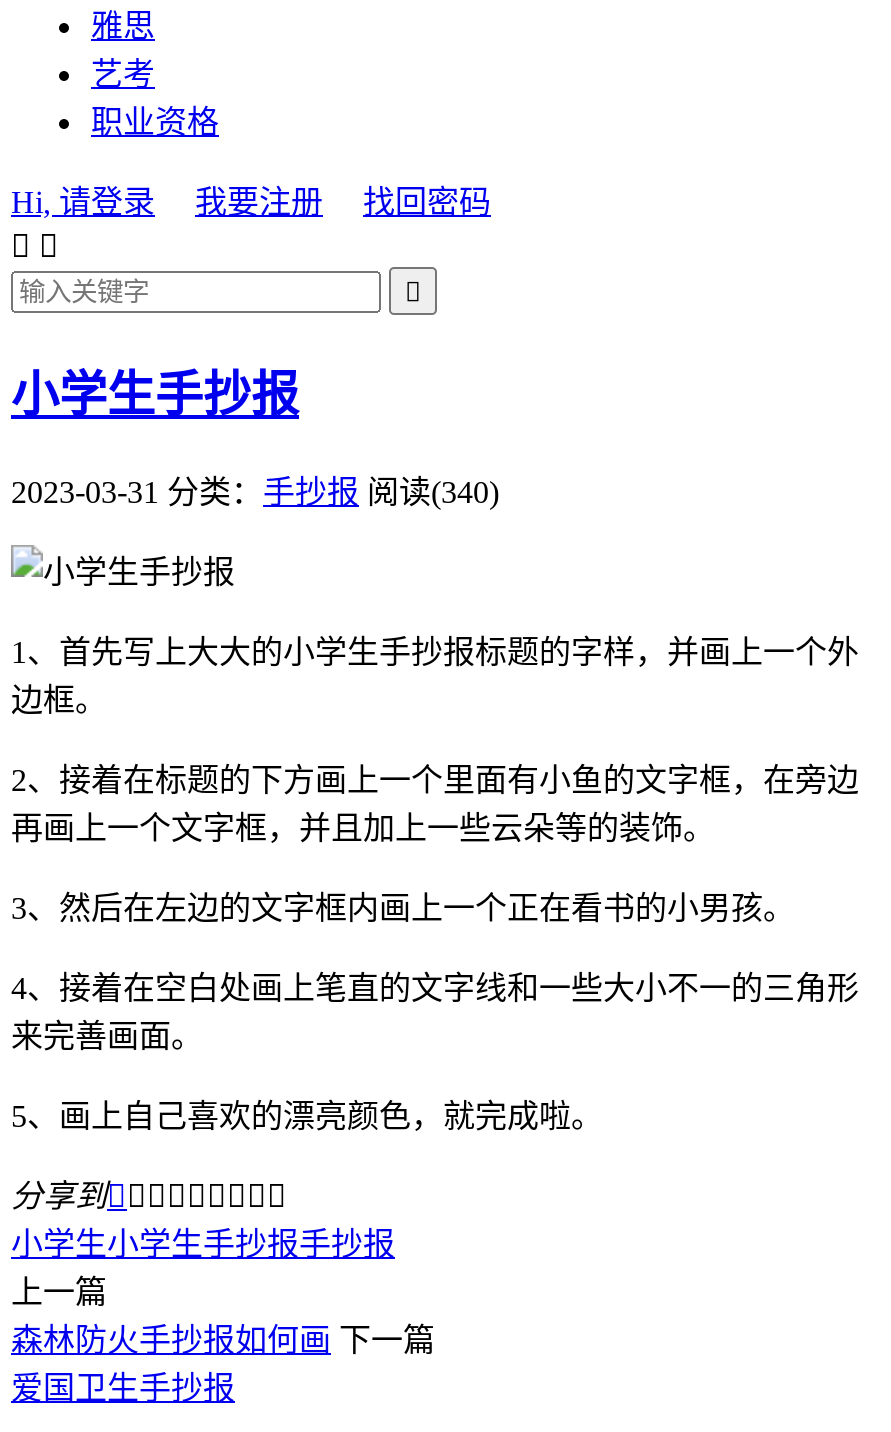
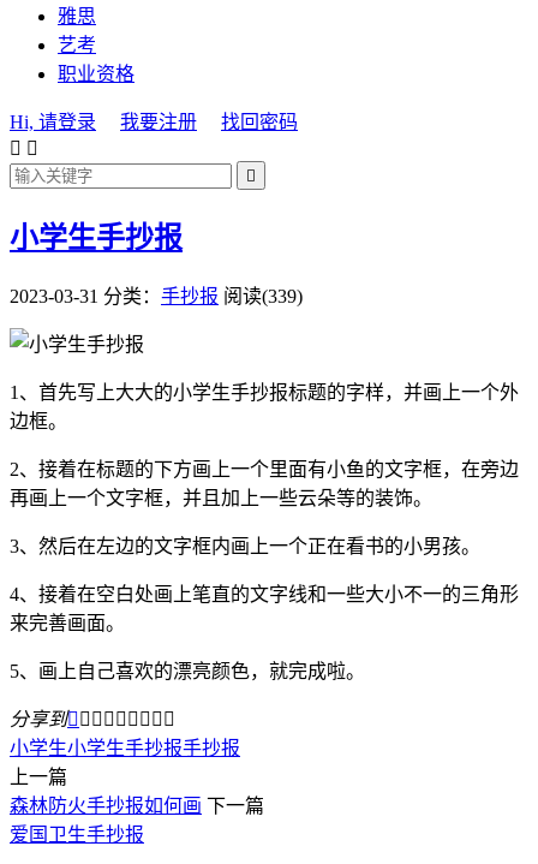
[11,475,499,509] 2023-03-31 分类：手抄报 阅读(340) -> [10,286,303,306] 2023-03-31 分类：手抄报 阅读(339)

